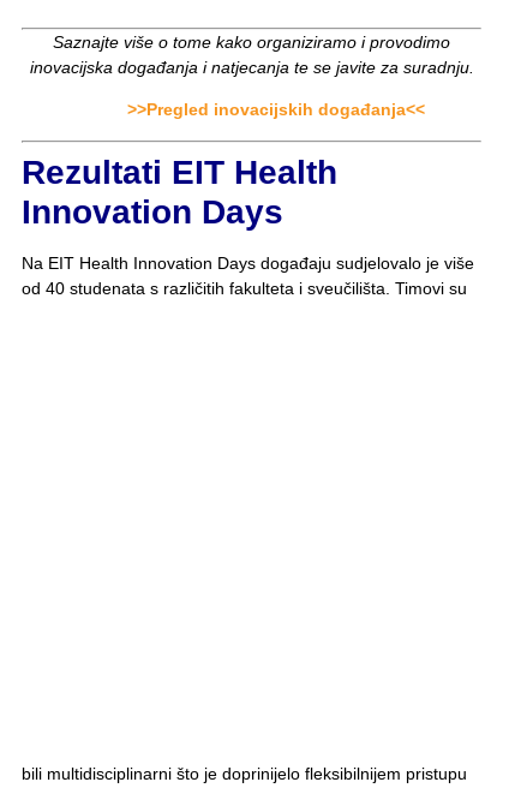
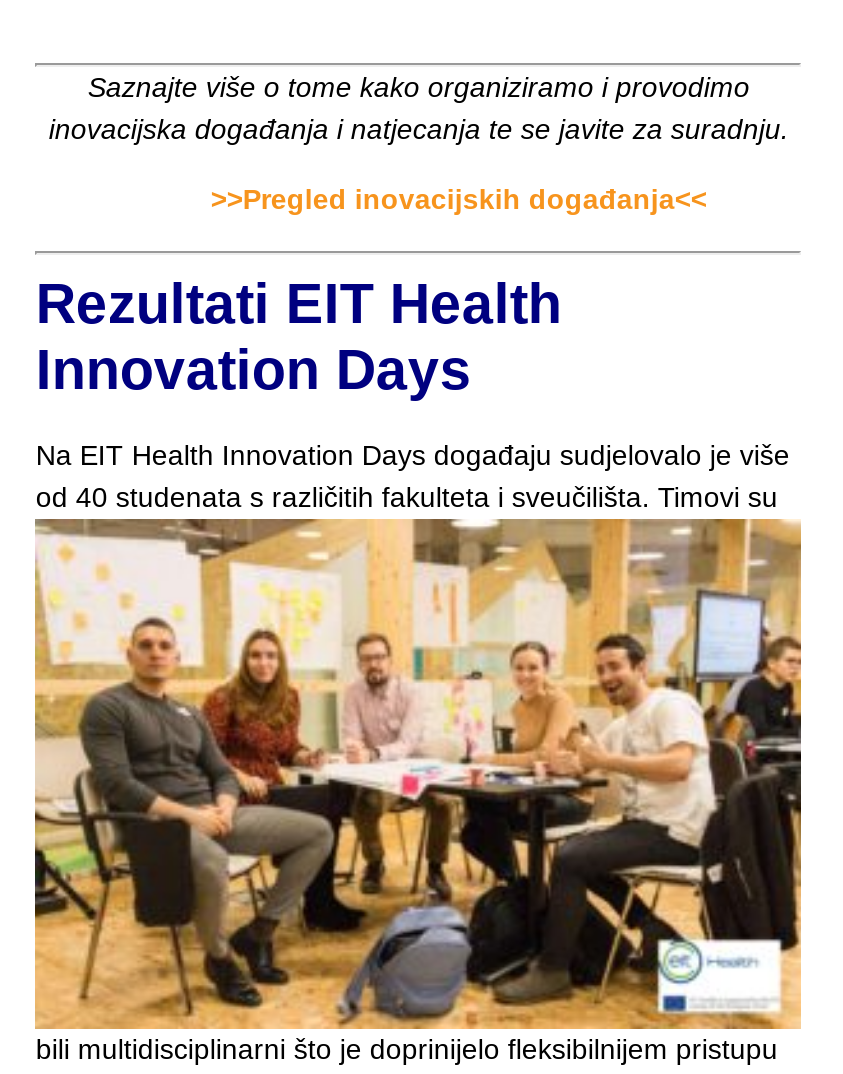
none -> [33,517,803,1029] [image]

